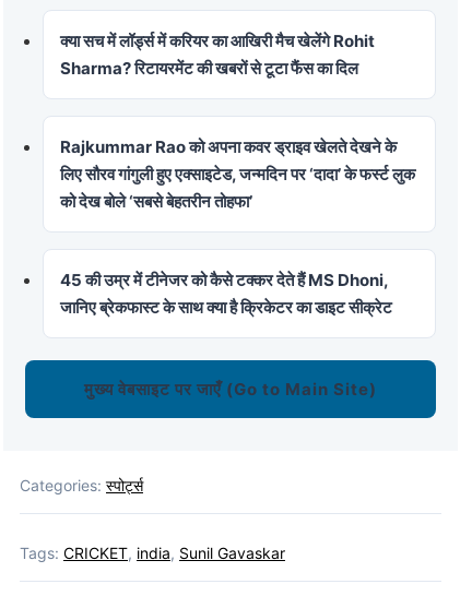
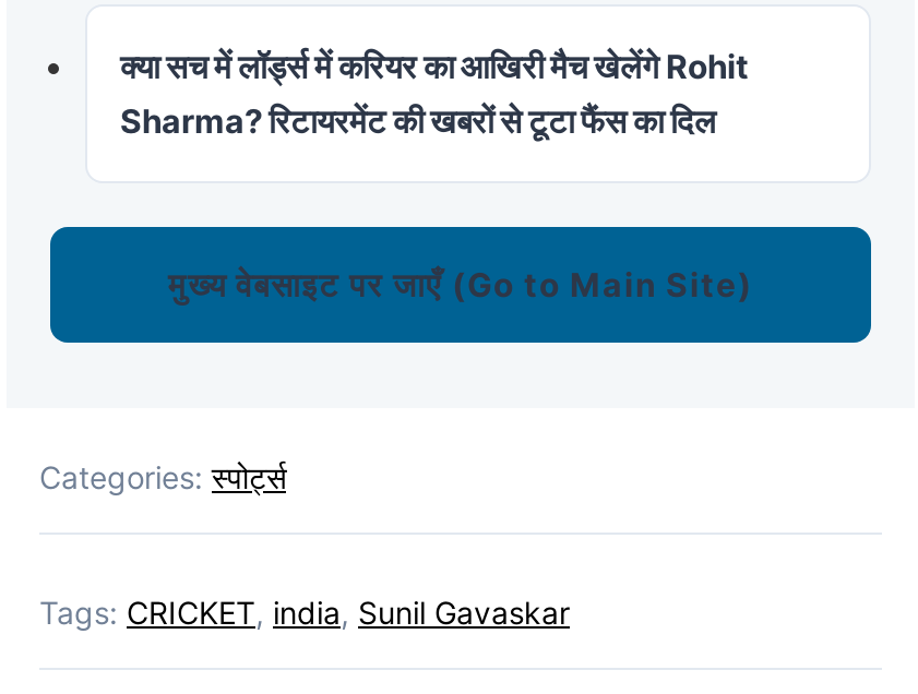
[60,136,415,212] Rajkummar Rao को अपना कवर ड्राइव खेलते देखने के | लिए सौरव गांगुली हुए एक्साइटेड, जन्मदिन पर ‘दादा’ के फर्स्ट लुक | को देख बोले ‘सबसे बेहतरीन तोहफा’ -> none
[60,270,392,318] 45 की उम्र में टीनेजर को कैसे टक्कर देते हैं MS Dhoni, | जानिए ब्रेकफास्ट के साथ क्या है क्रिकेटर का डाइट सीक्रेट -> none

